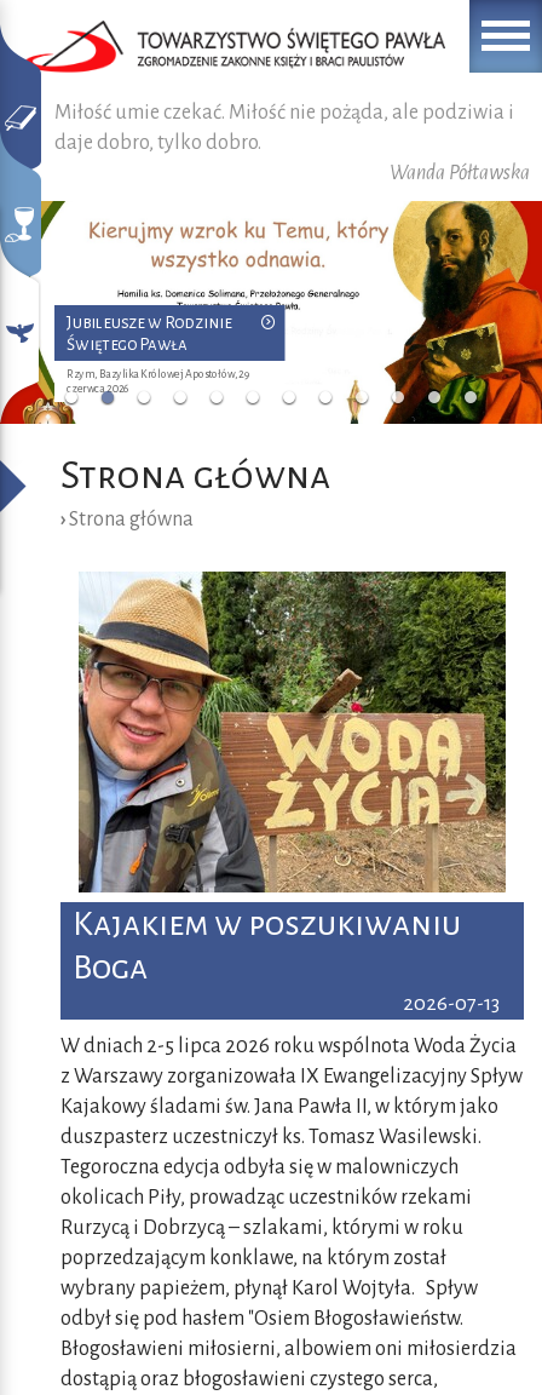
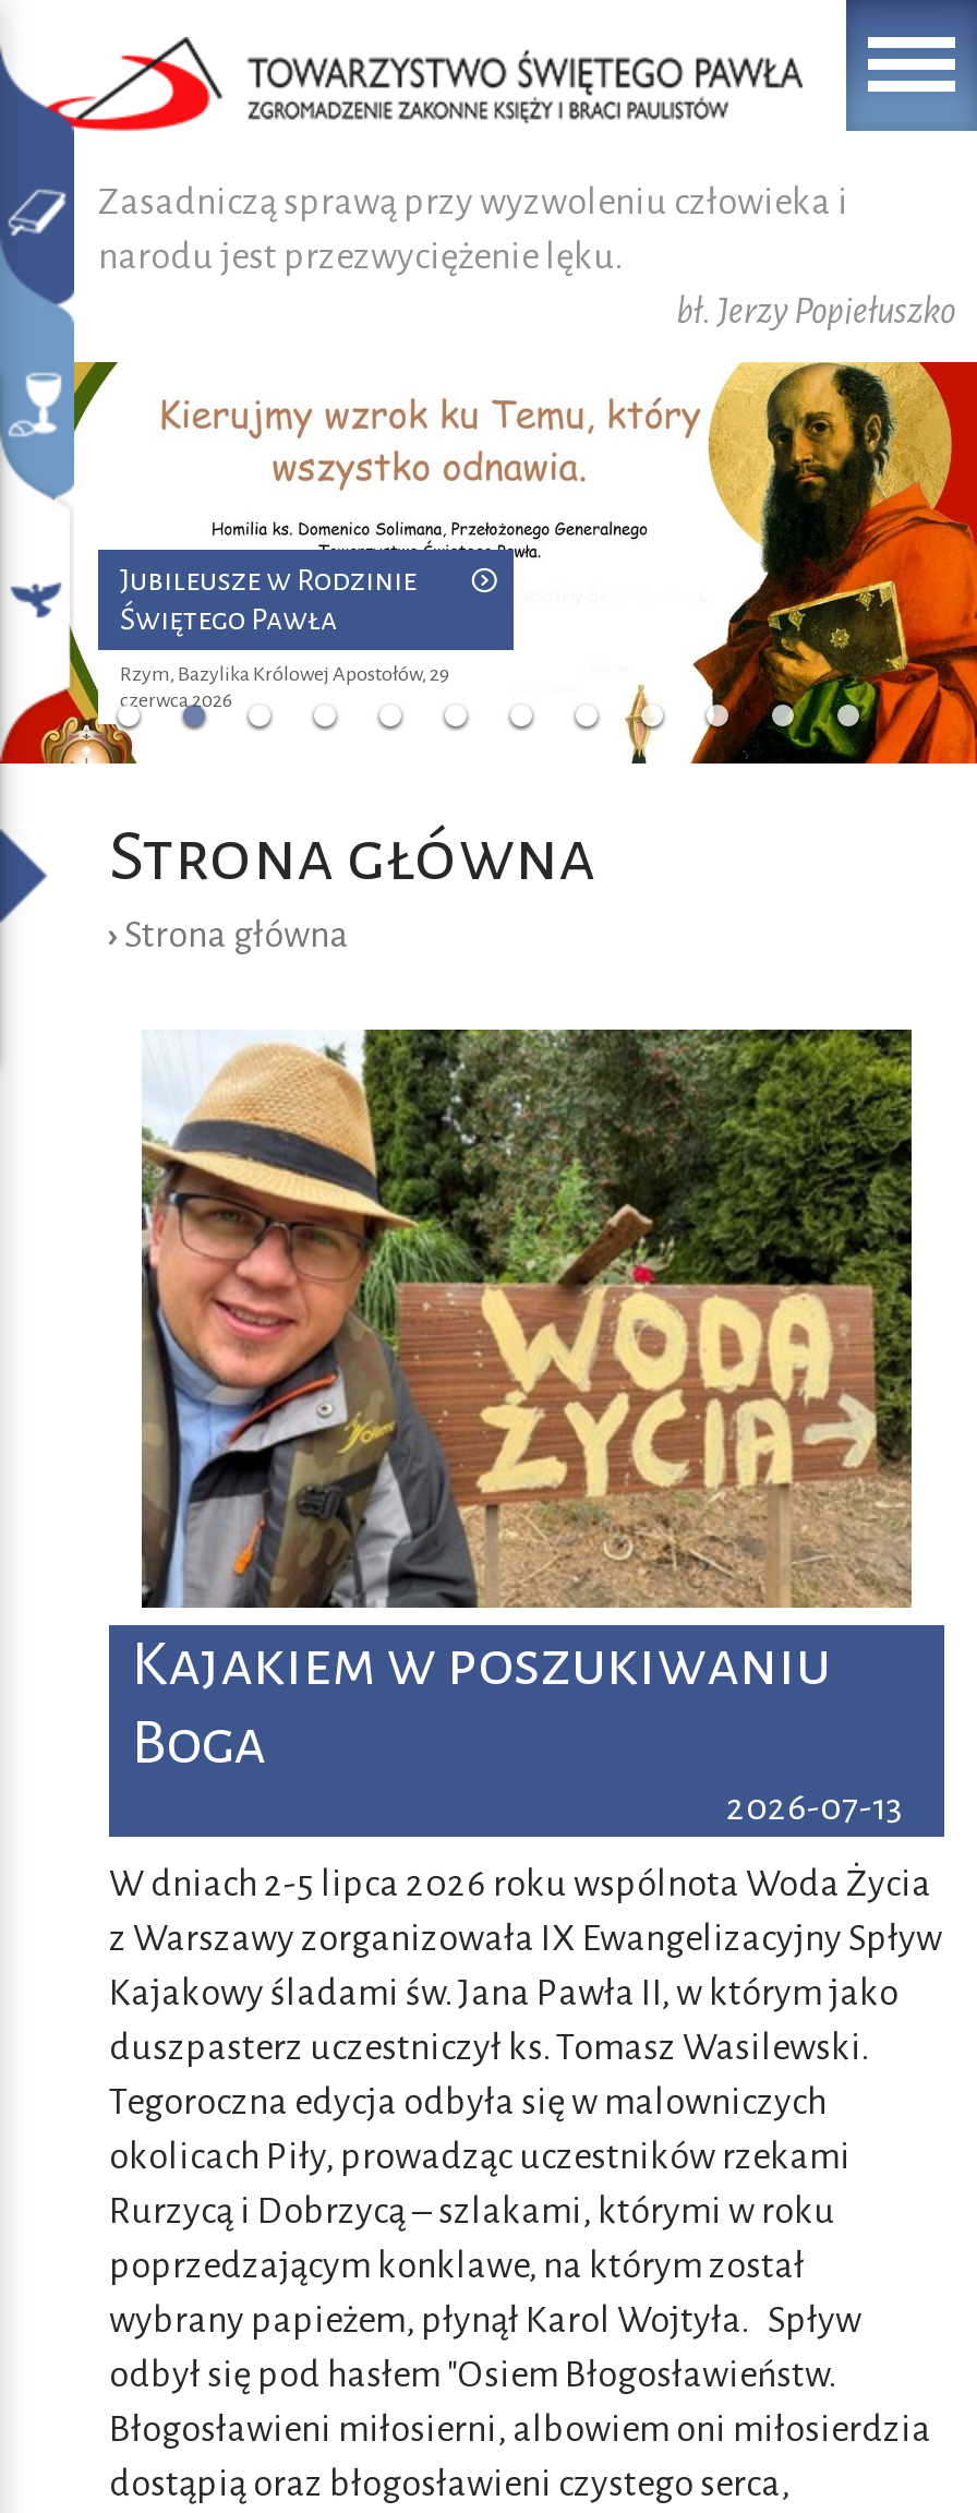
[54,102,530,184] Miłość umie czekać. Miłość nie pożąda, ale podziwia i | daje dobro, tylko dobro. | Wanda Półtawska -> [98,183,955,332] Zasadniczą sprawą przy wyzwoleniu człowieka i | narodu jest przezwyciężenie lęku. | bł. Jerzy Popiełuszko

